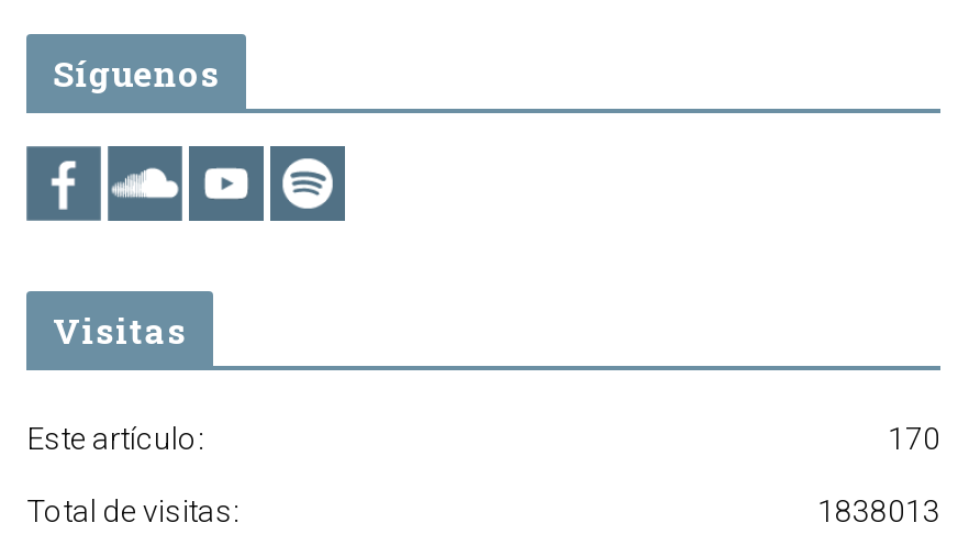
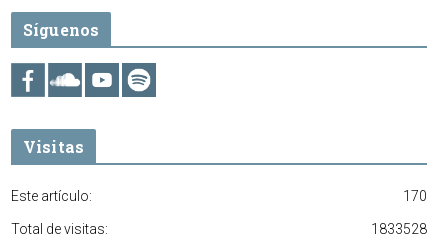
[817,492,940,528] 1838013 -> [371,221,427,237] 1833528

